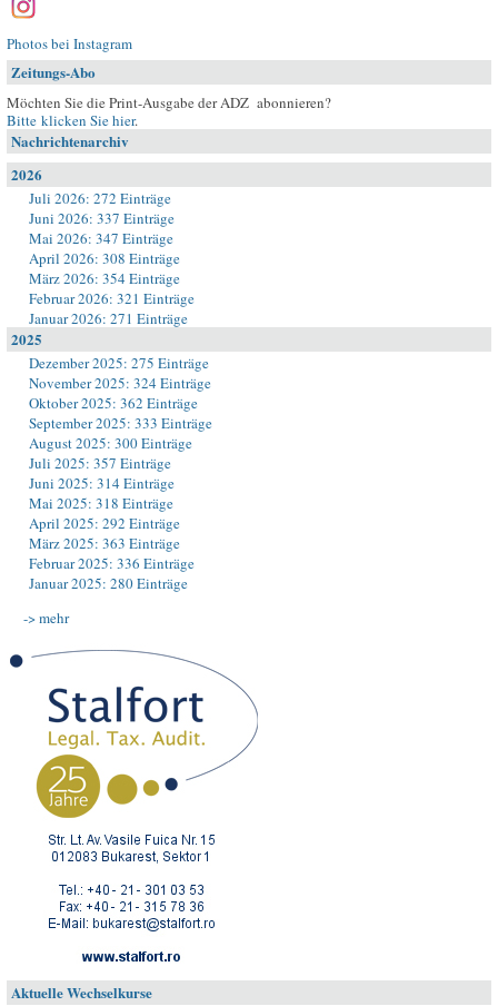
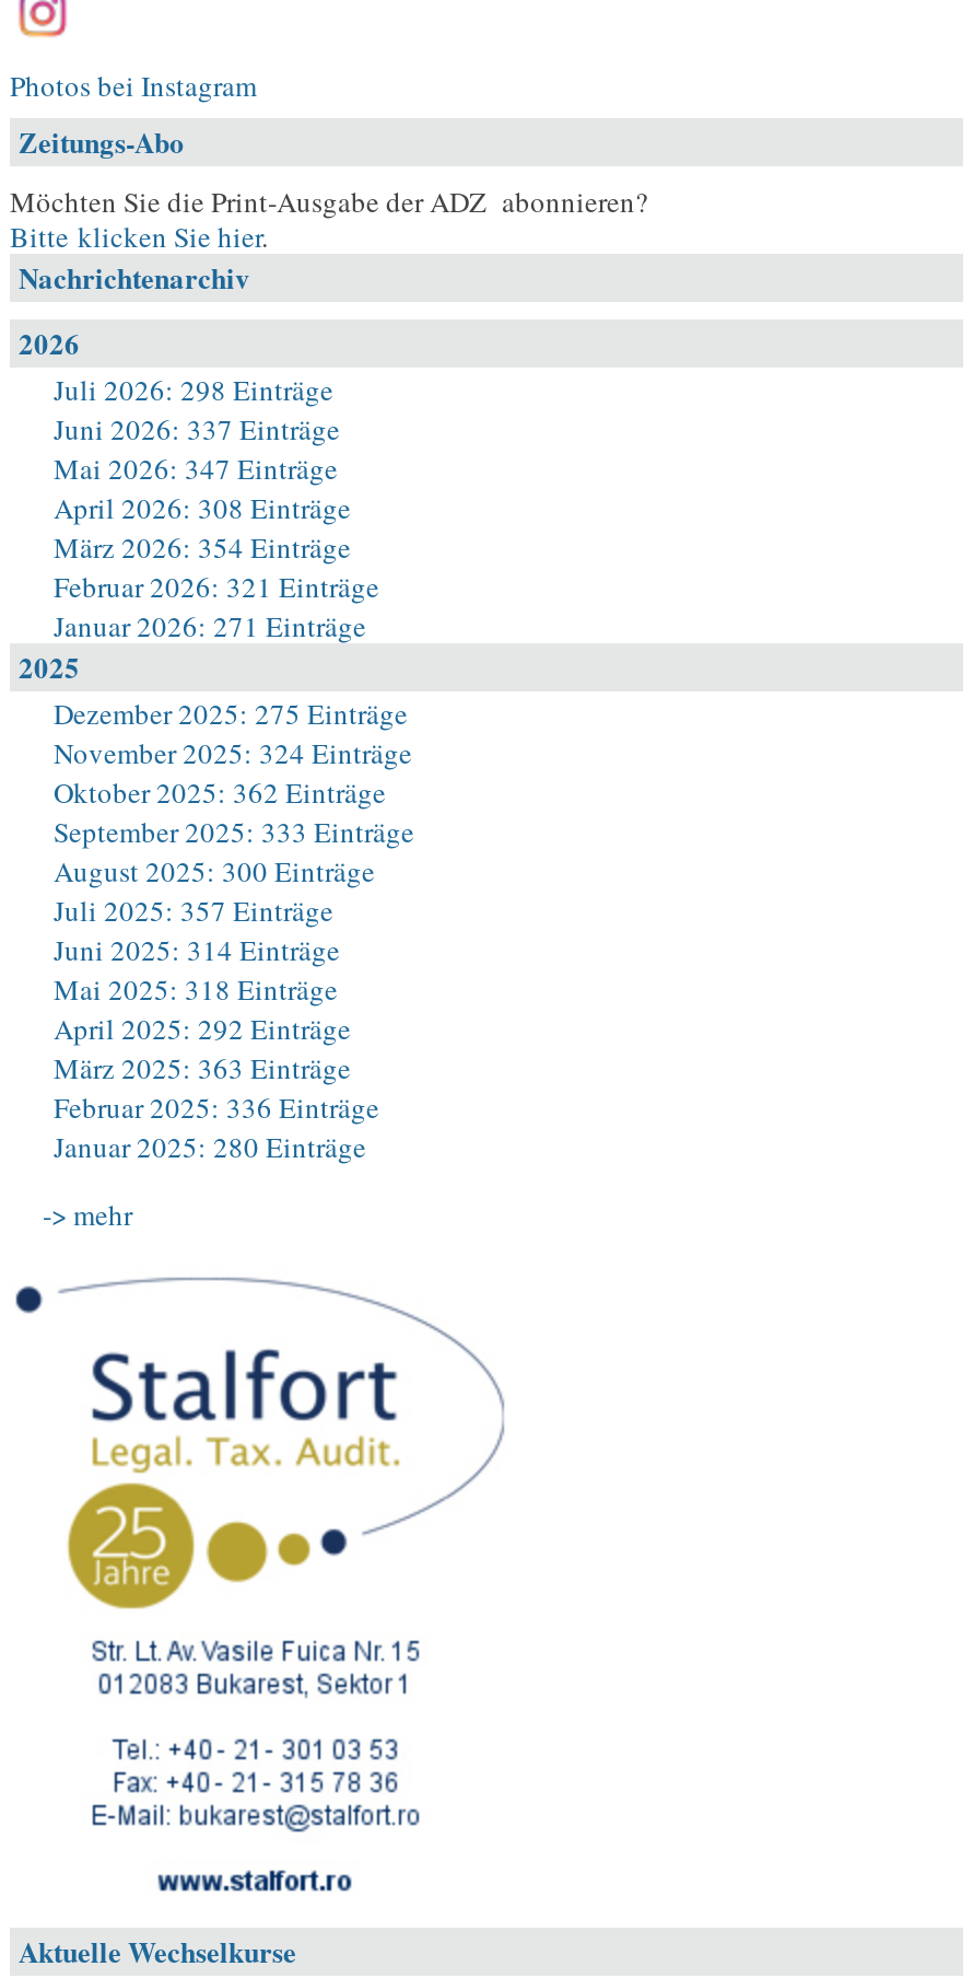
[29,188,171,208] Juli 2026: 272 Einträge -> [54,370,333,409] Juli 2026: 298 Einträge

